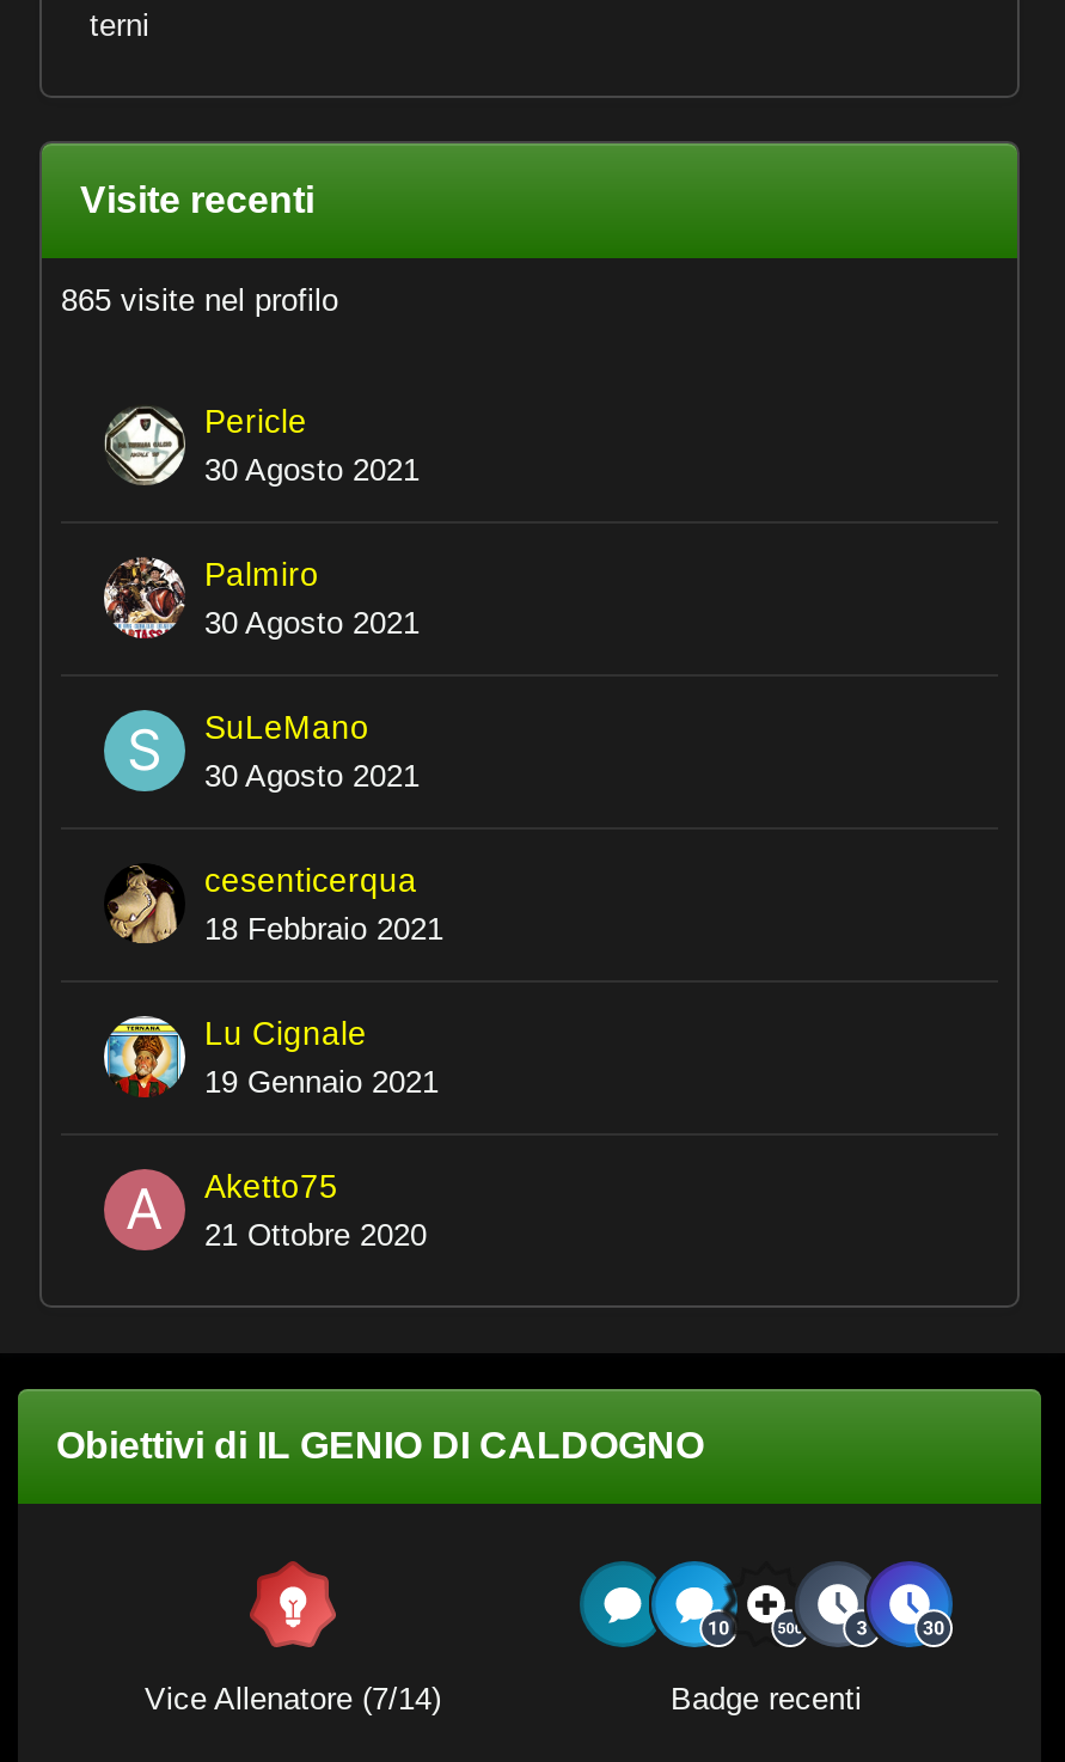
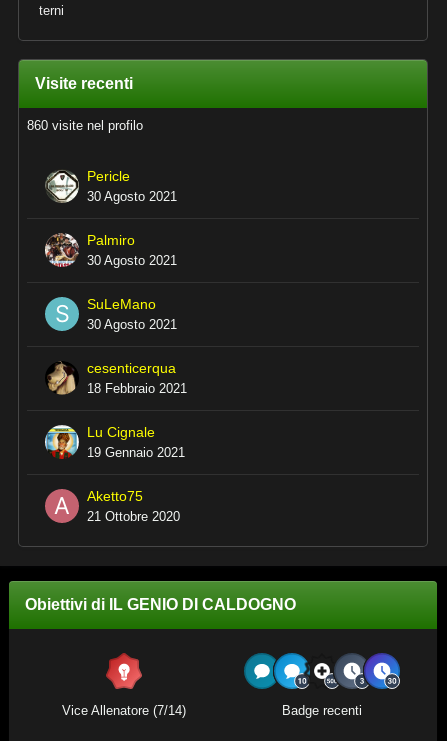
[61,282,338,318] 865 visite nel profilo -> [27,118,143,133] 860 visite nel profilo

